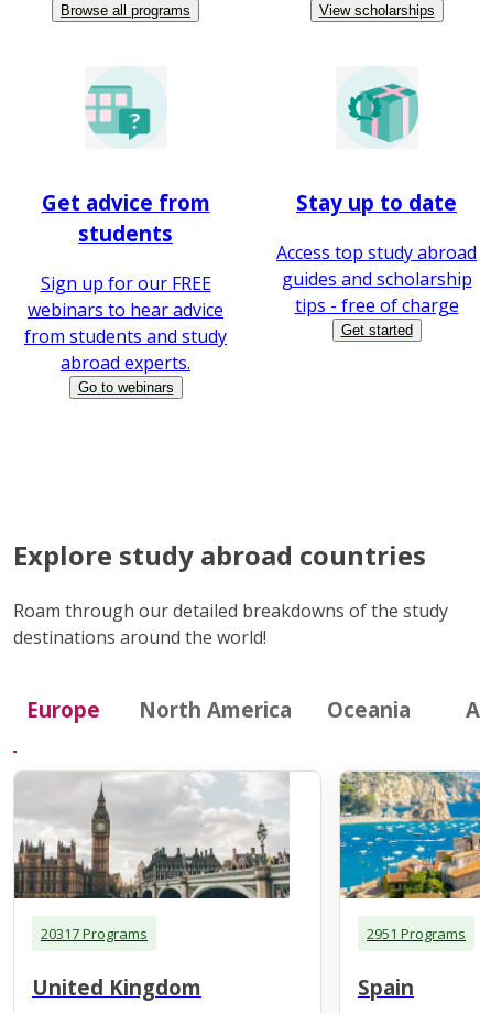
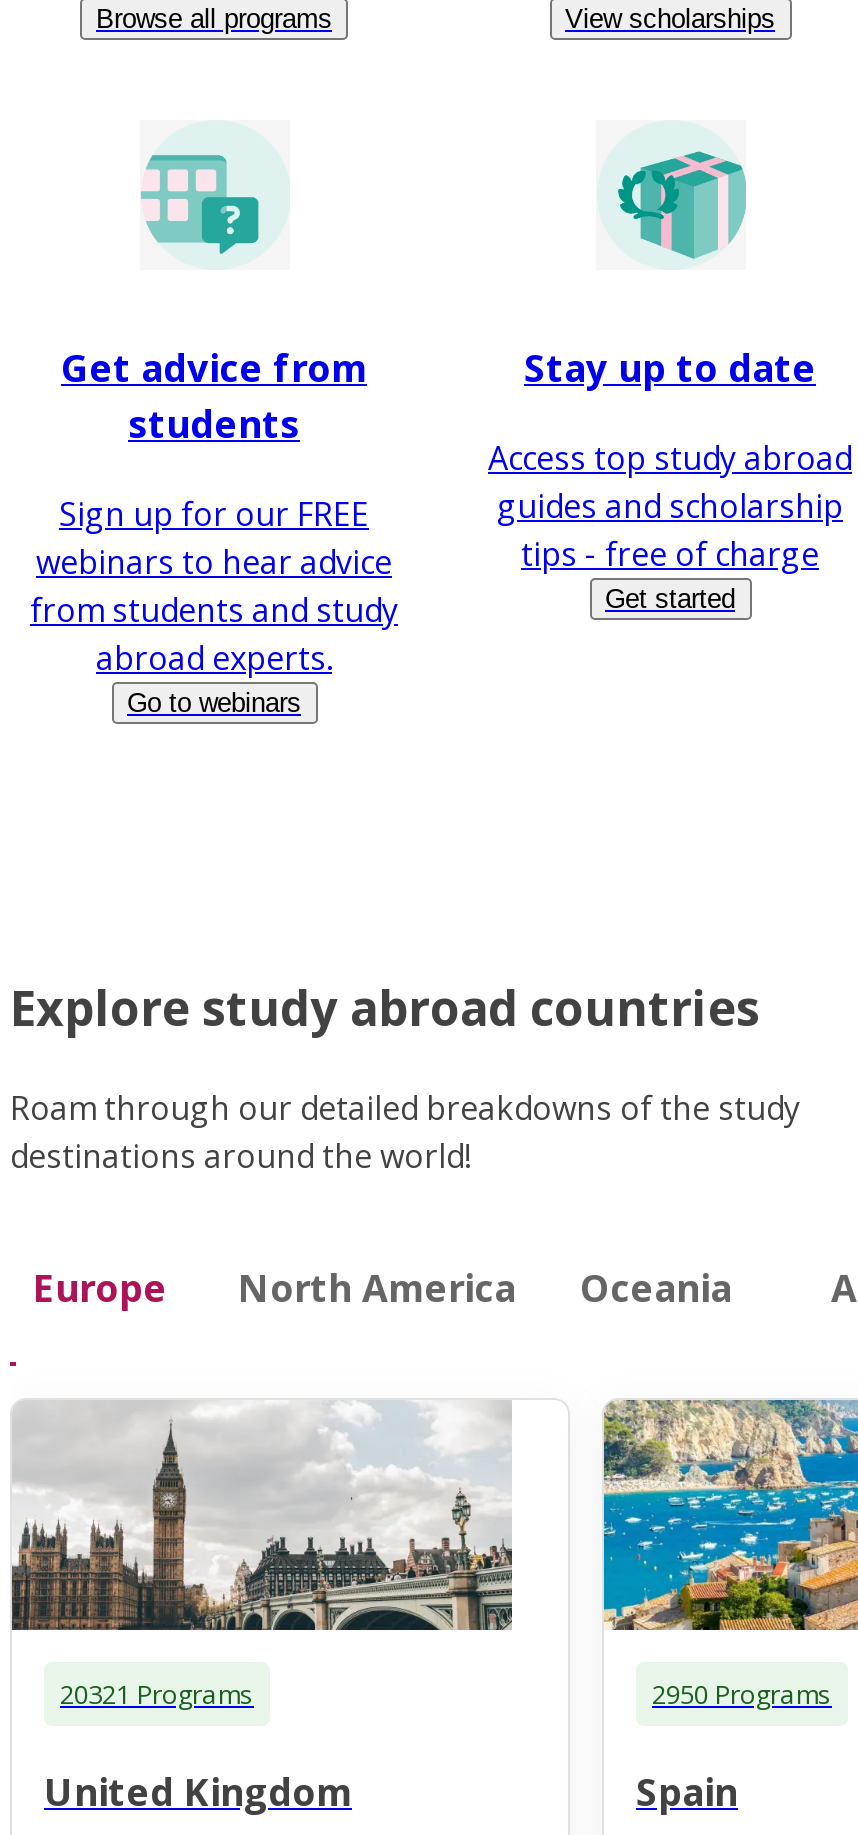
[41,923,148,943] 20317 Programs -> [60,1675,254,1711] 20321 Programs
[367,923,466,943] 2951 Programs -> [652,1675,832,1711] 2950 Programs

